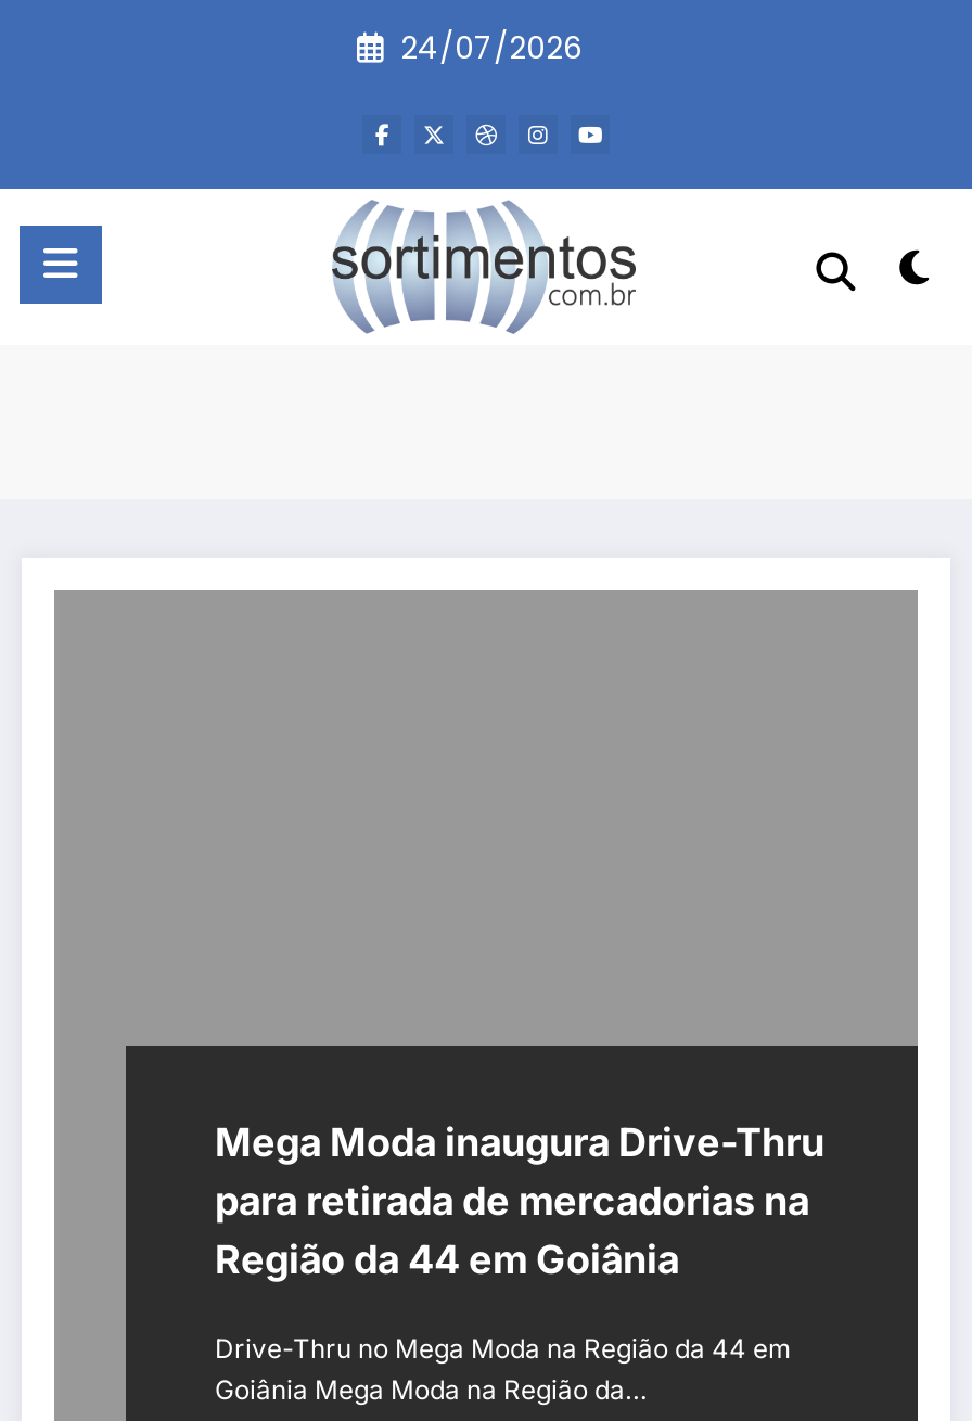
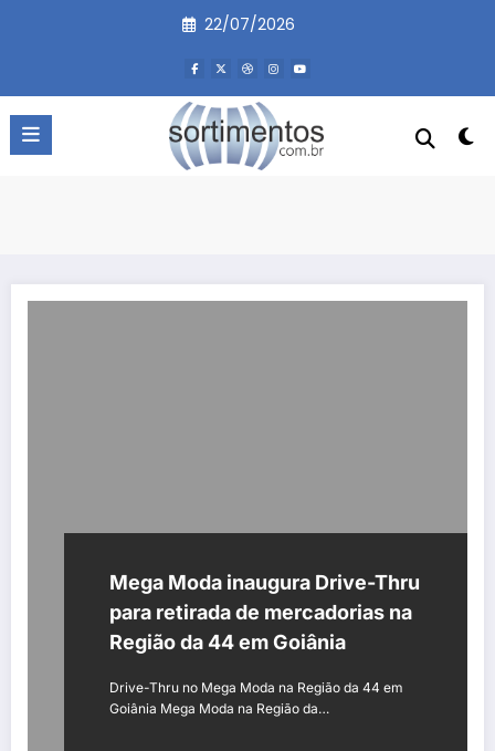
[400,26,583,69] 24/07/2026 -> [205,13,296,35] 22/07/2026

